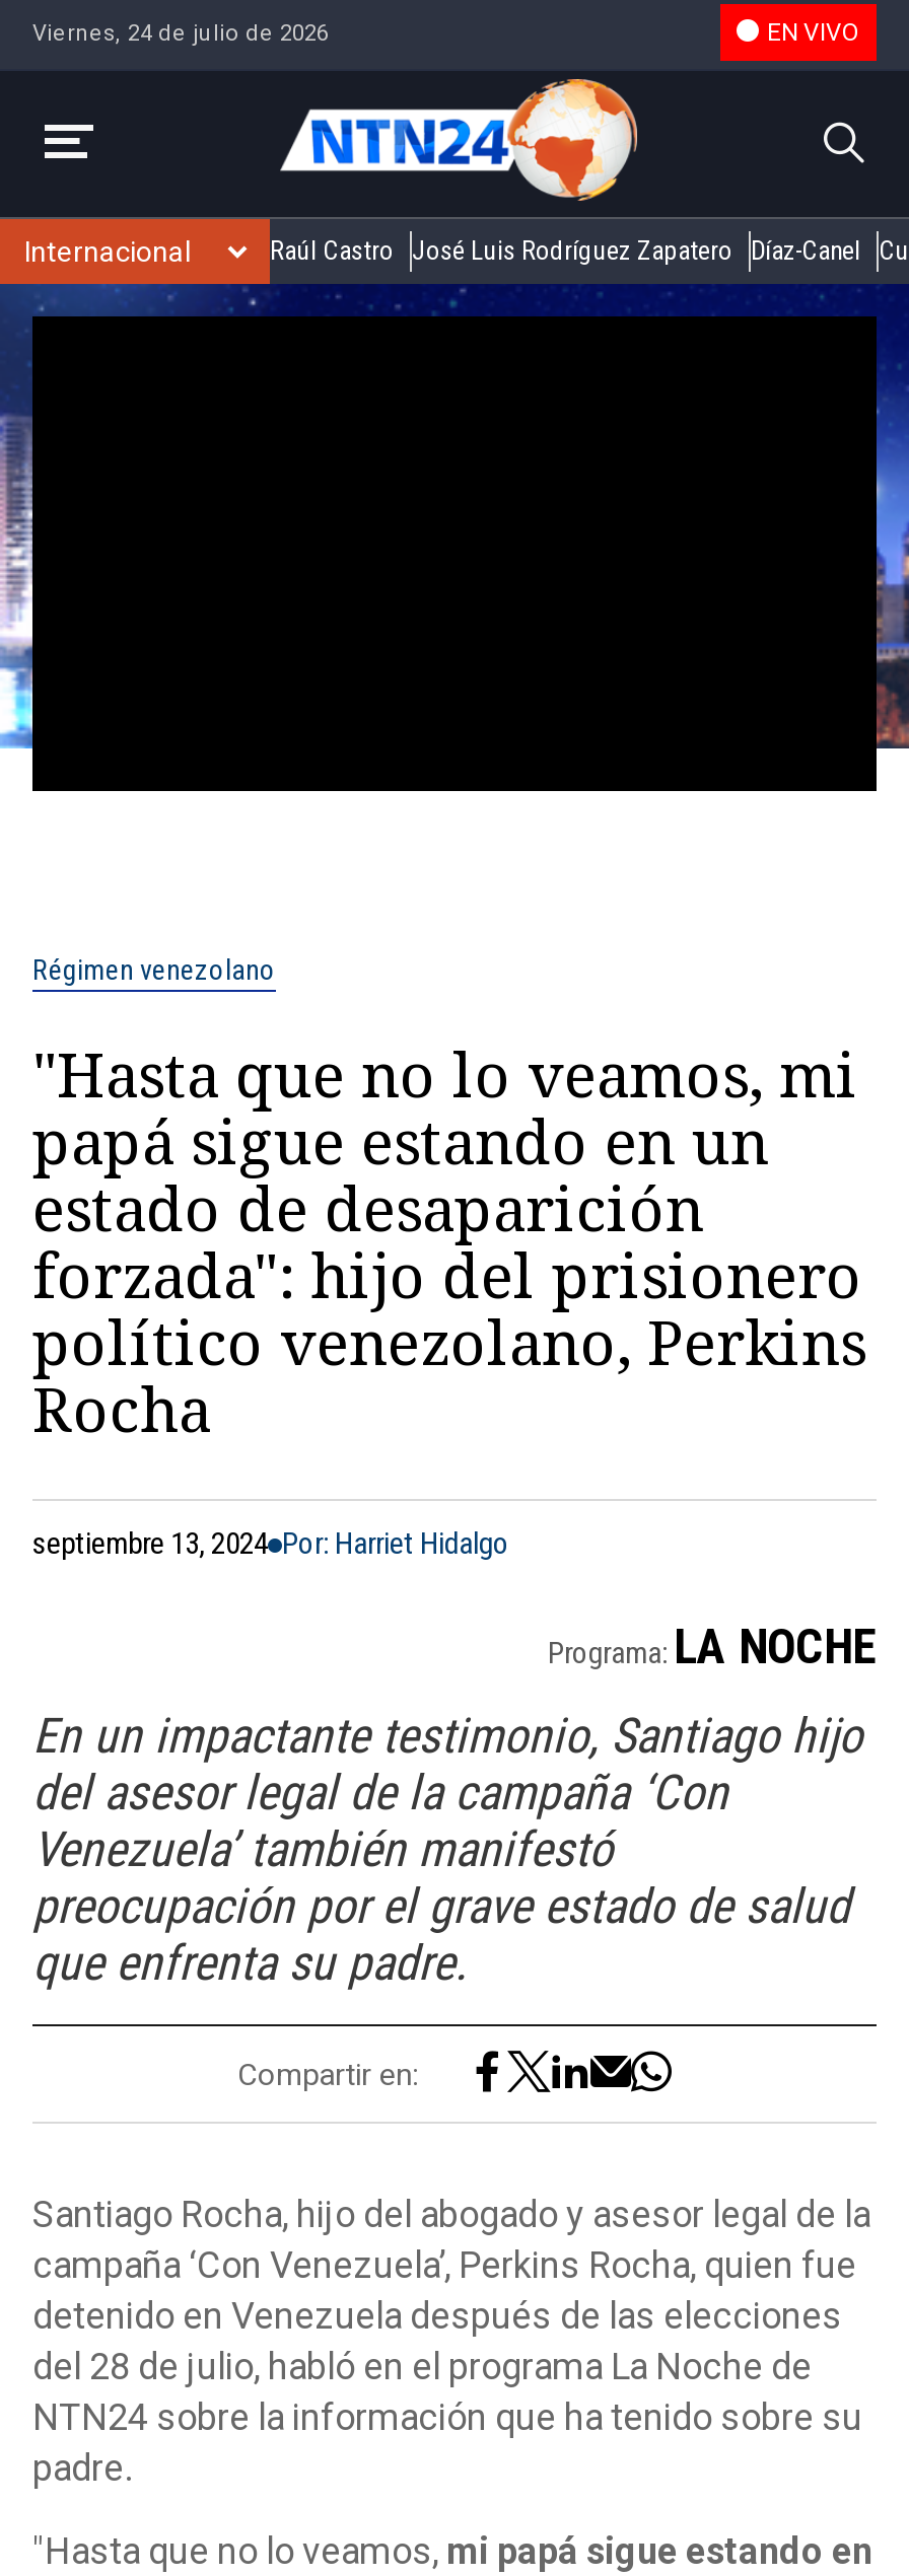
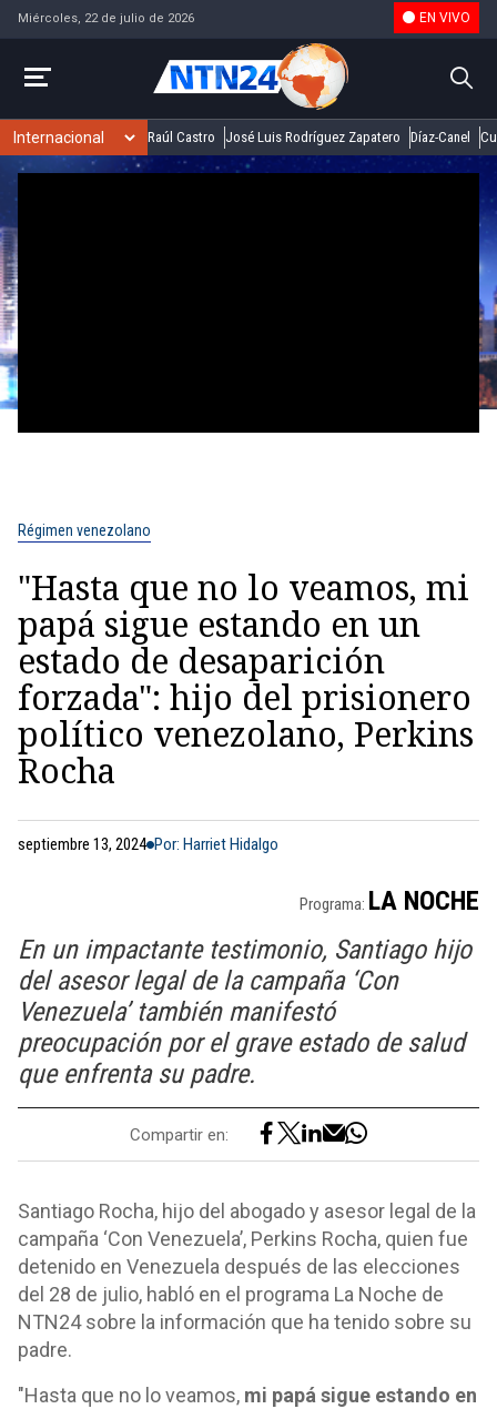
[32,19,329,46] Viernes, 24 de julio de 2026 -> [18,11,194,25] Miércoles, 22 de julio de 2026

